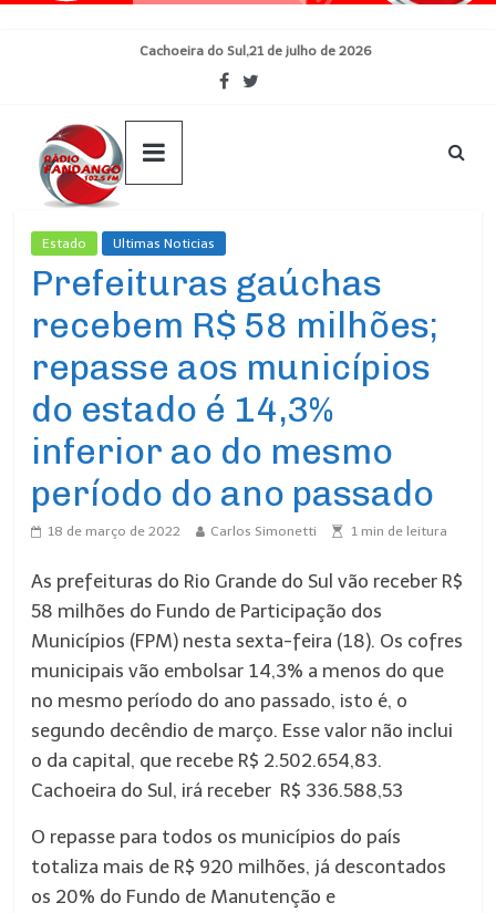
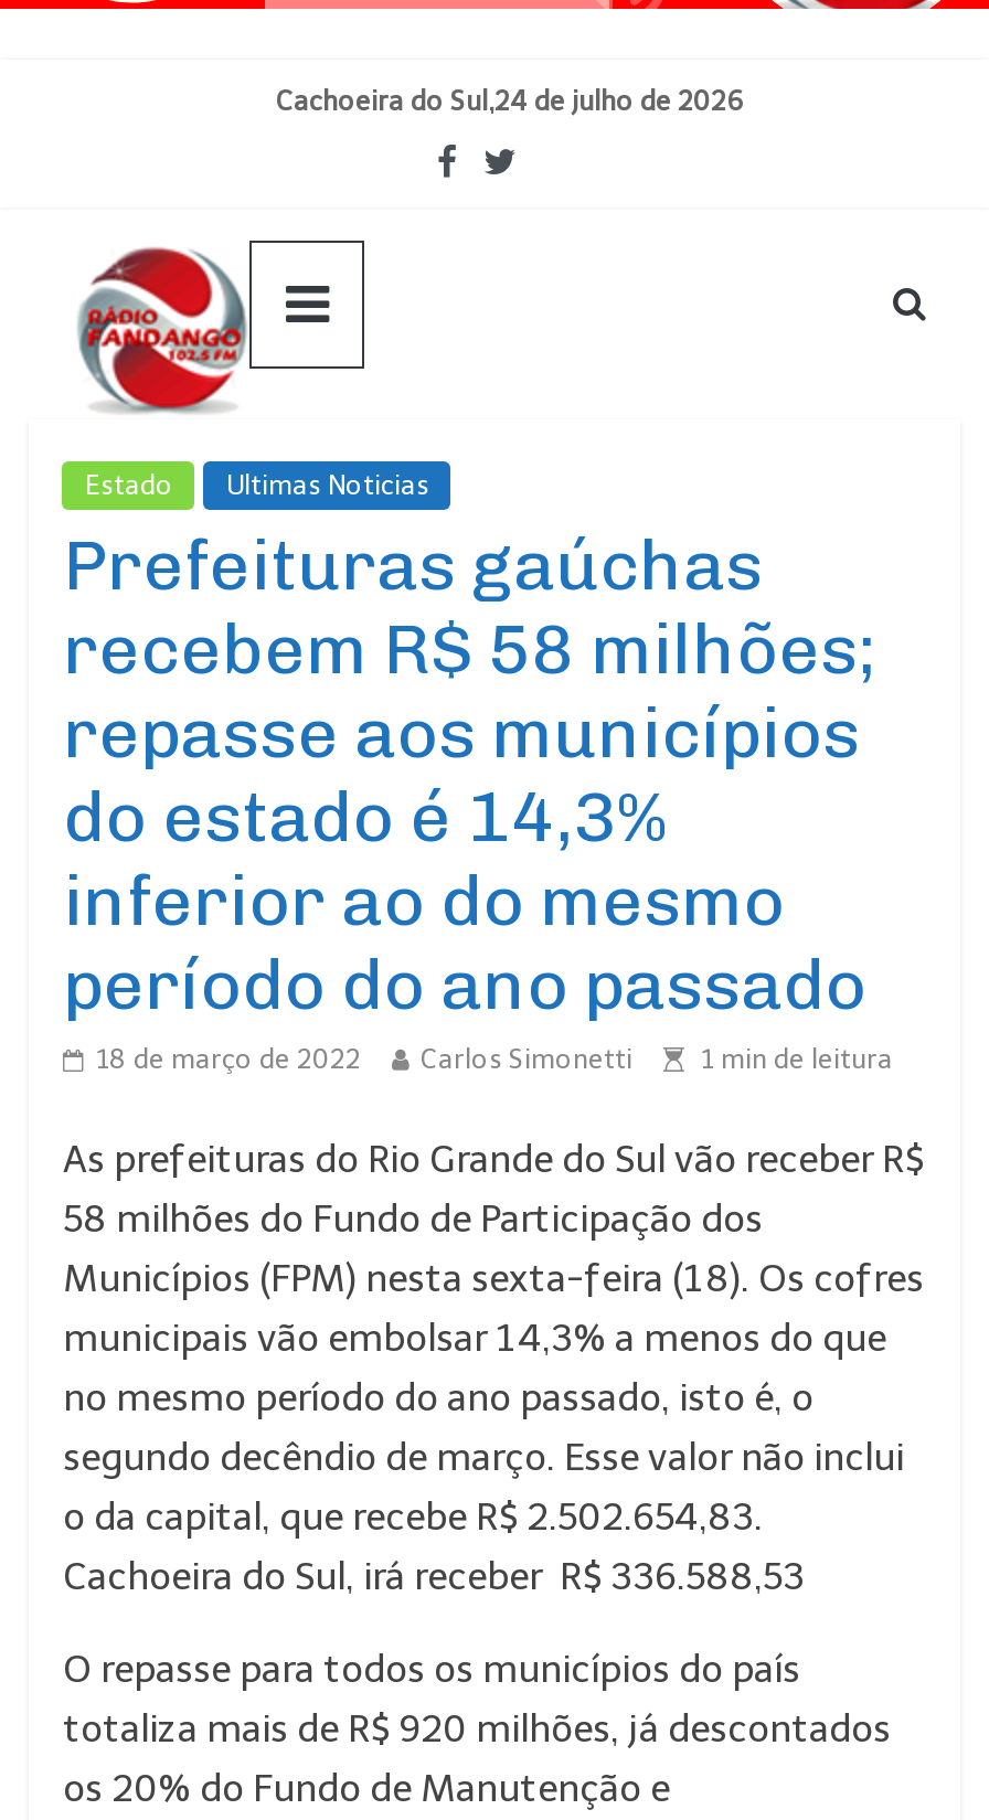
[139,43,372,59] Cachoeira do Sul,21 de julho de 2026 -> [276,86,744,117] Cachoeira do Sul,24 de julho de 2026

